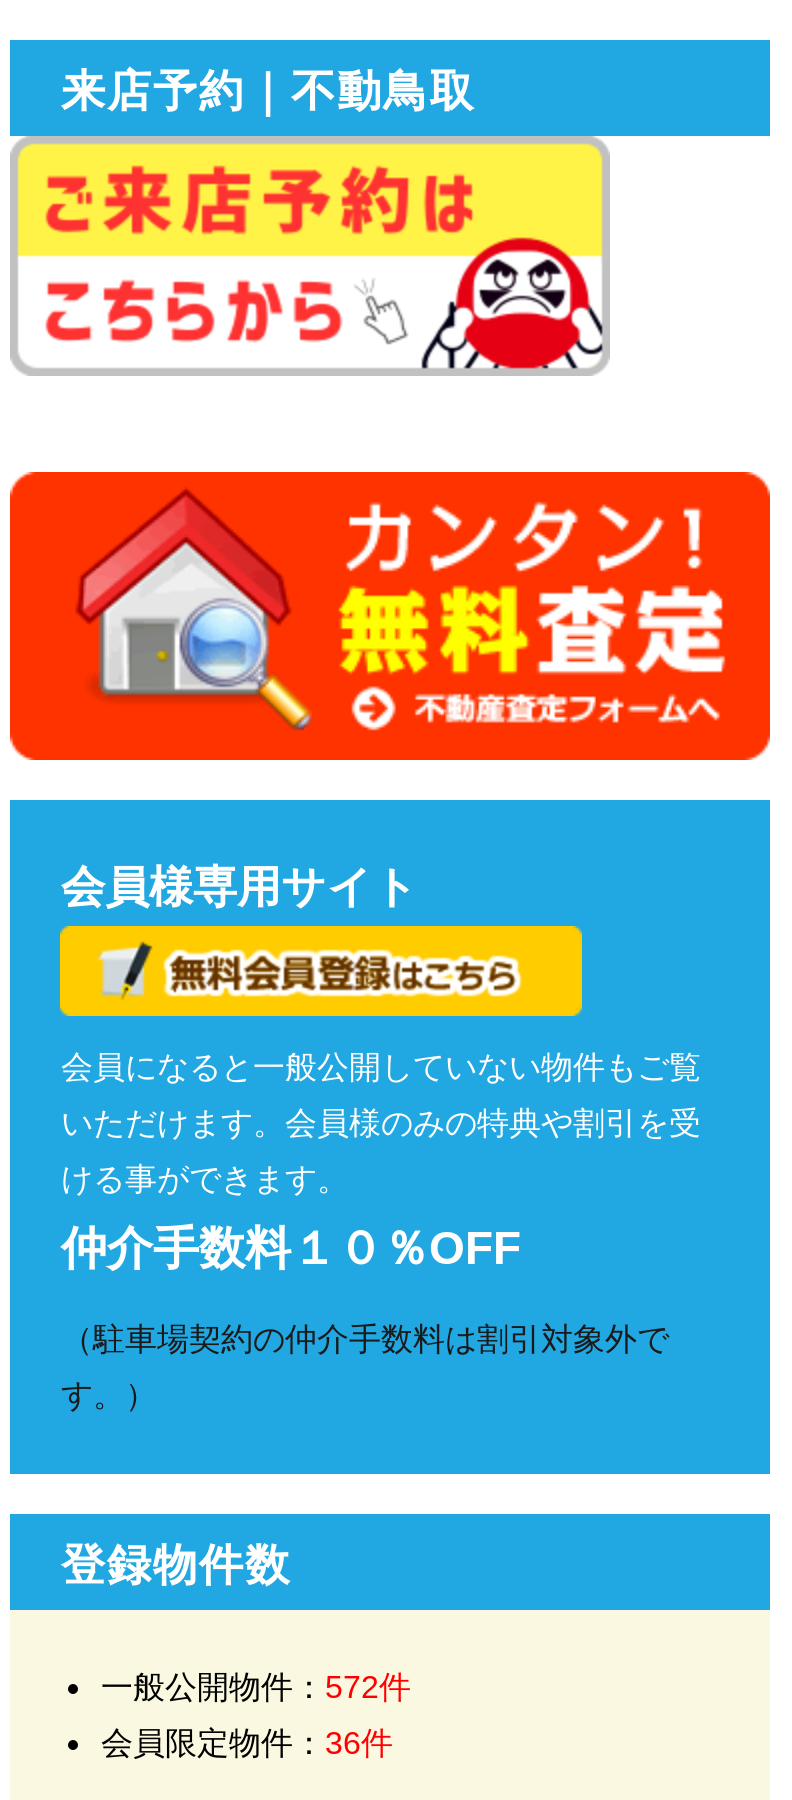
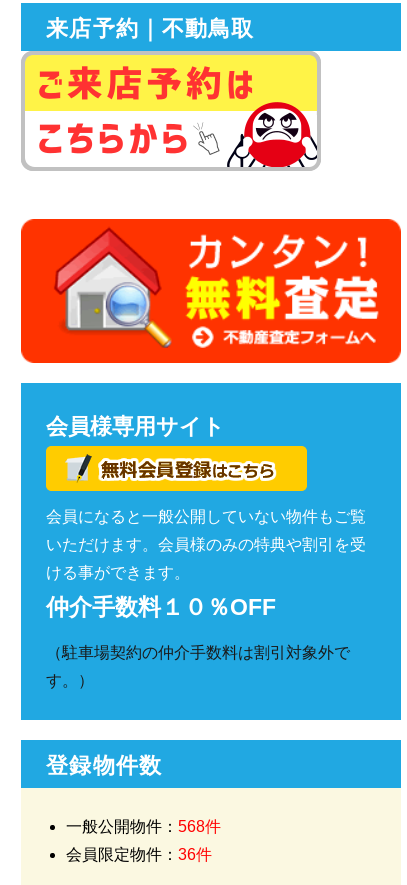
[101,1671,411,1705] 一般公開物件：572件 -> [66,818,221,835] 一般公開物件：568件

